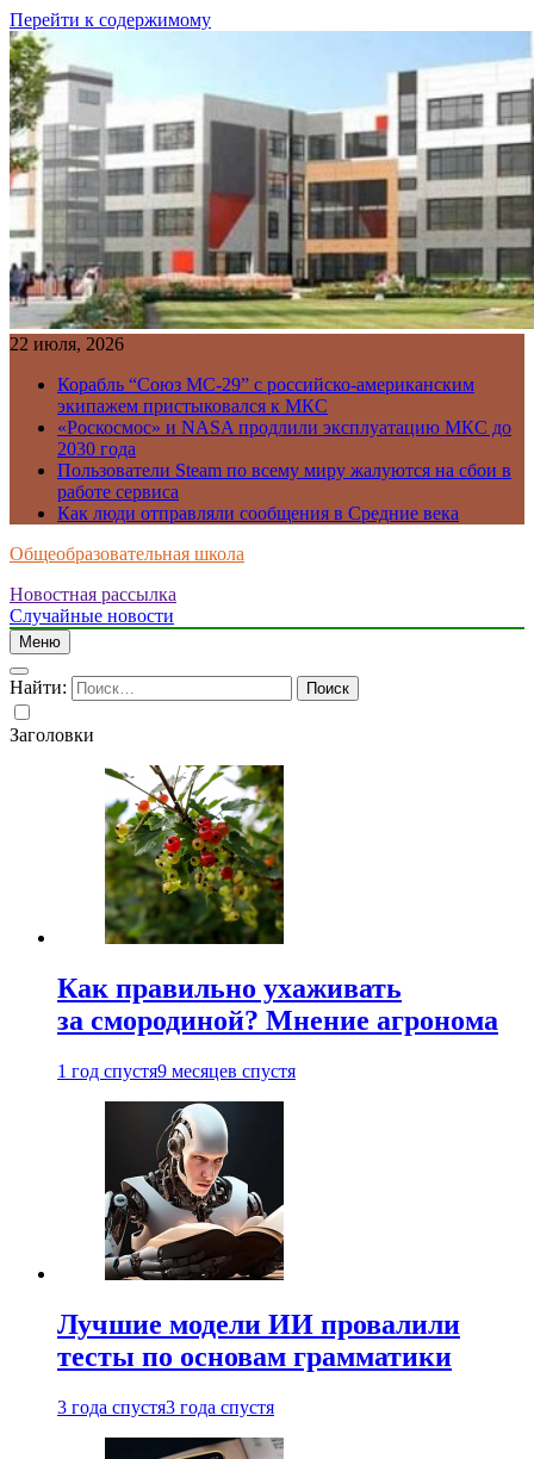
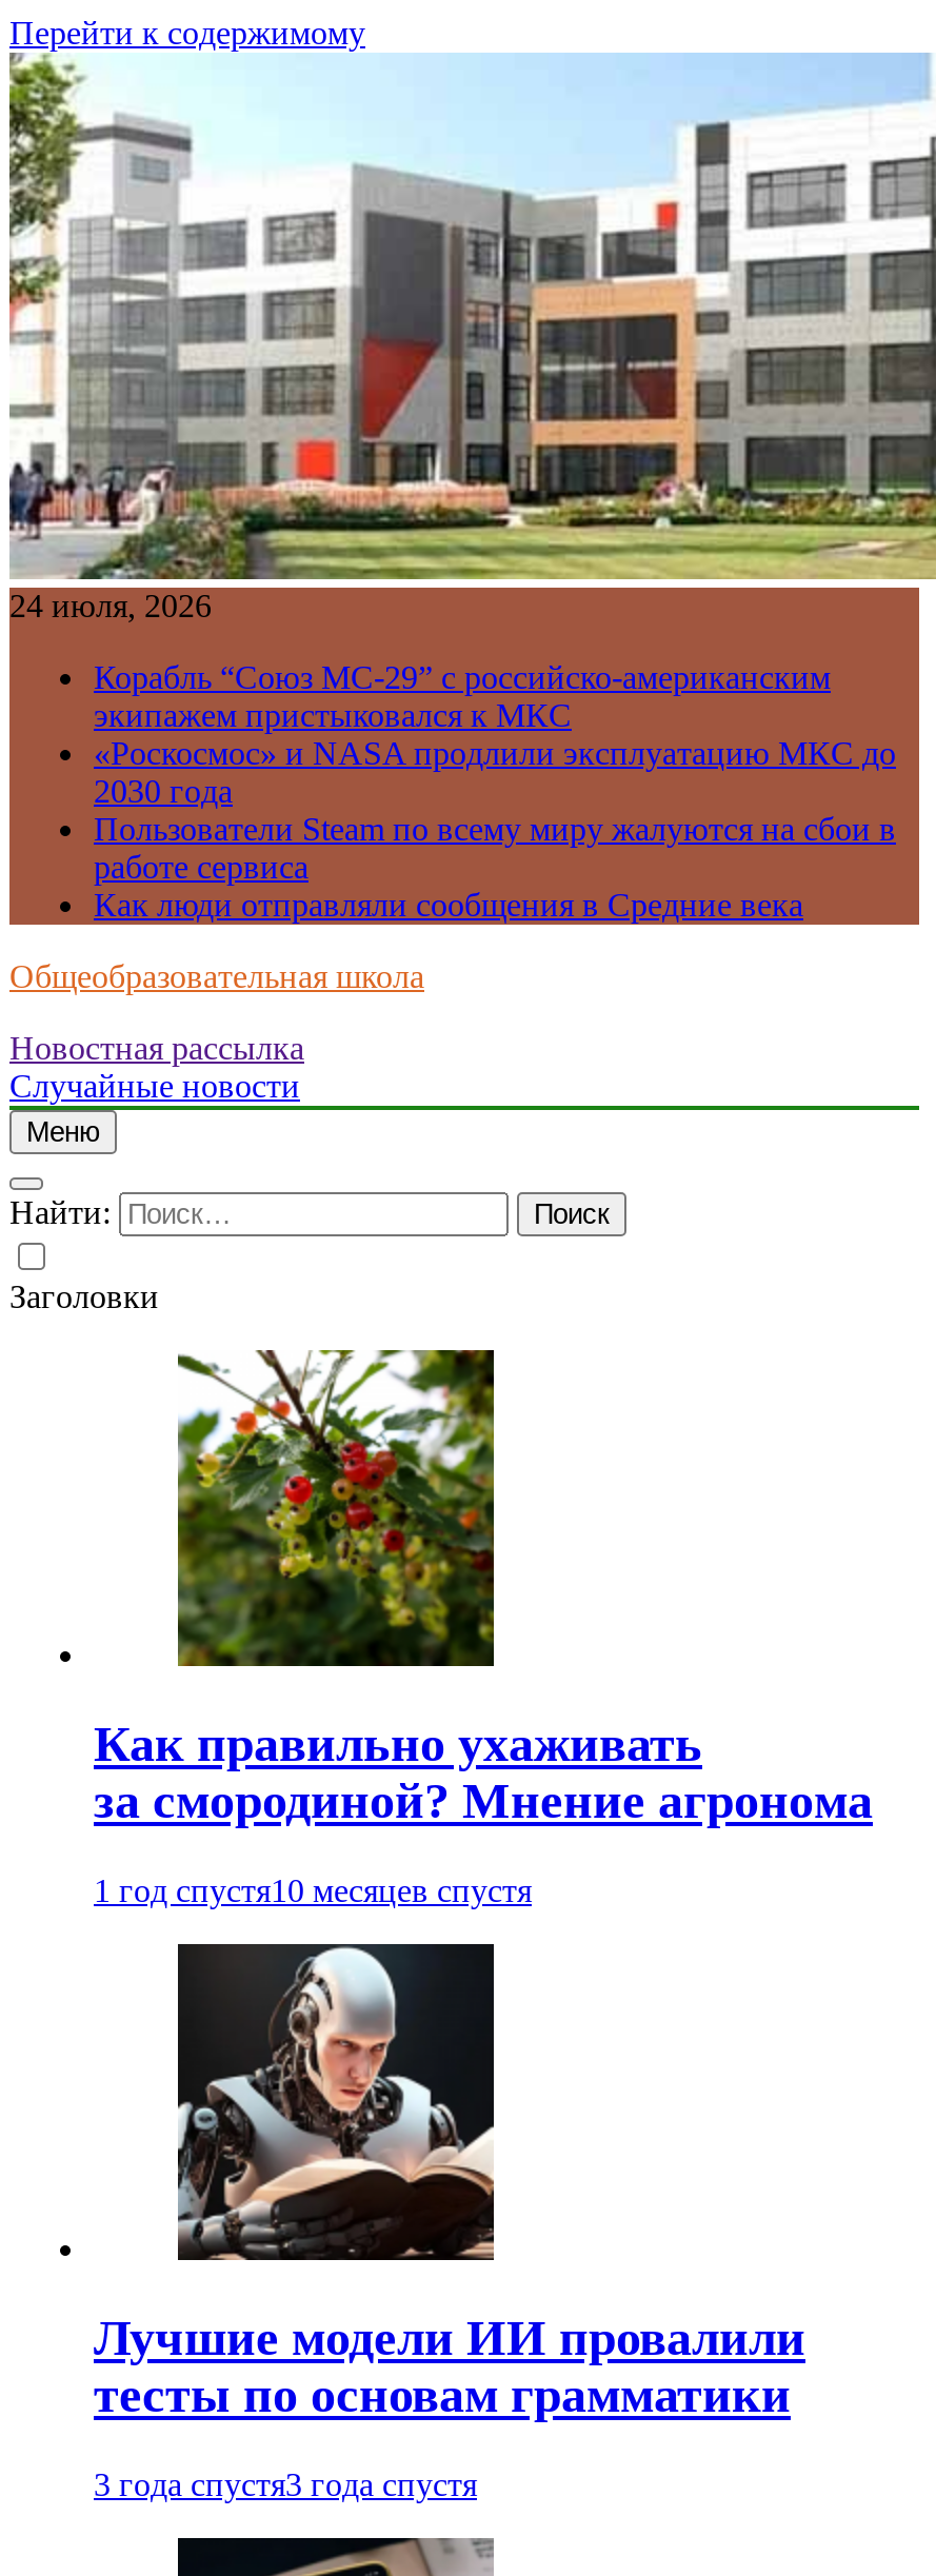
[10,334,124,354] 22 июля, 2026 -> [9,588,212,623] 24 июля, 2026
[57,1061,296,1081] 1 год спустя9 месяцев спустя -> [94,1872,532,1908] 1 год спустя10 месяцев спустя

